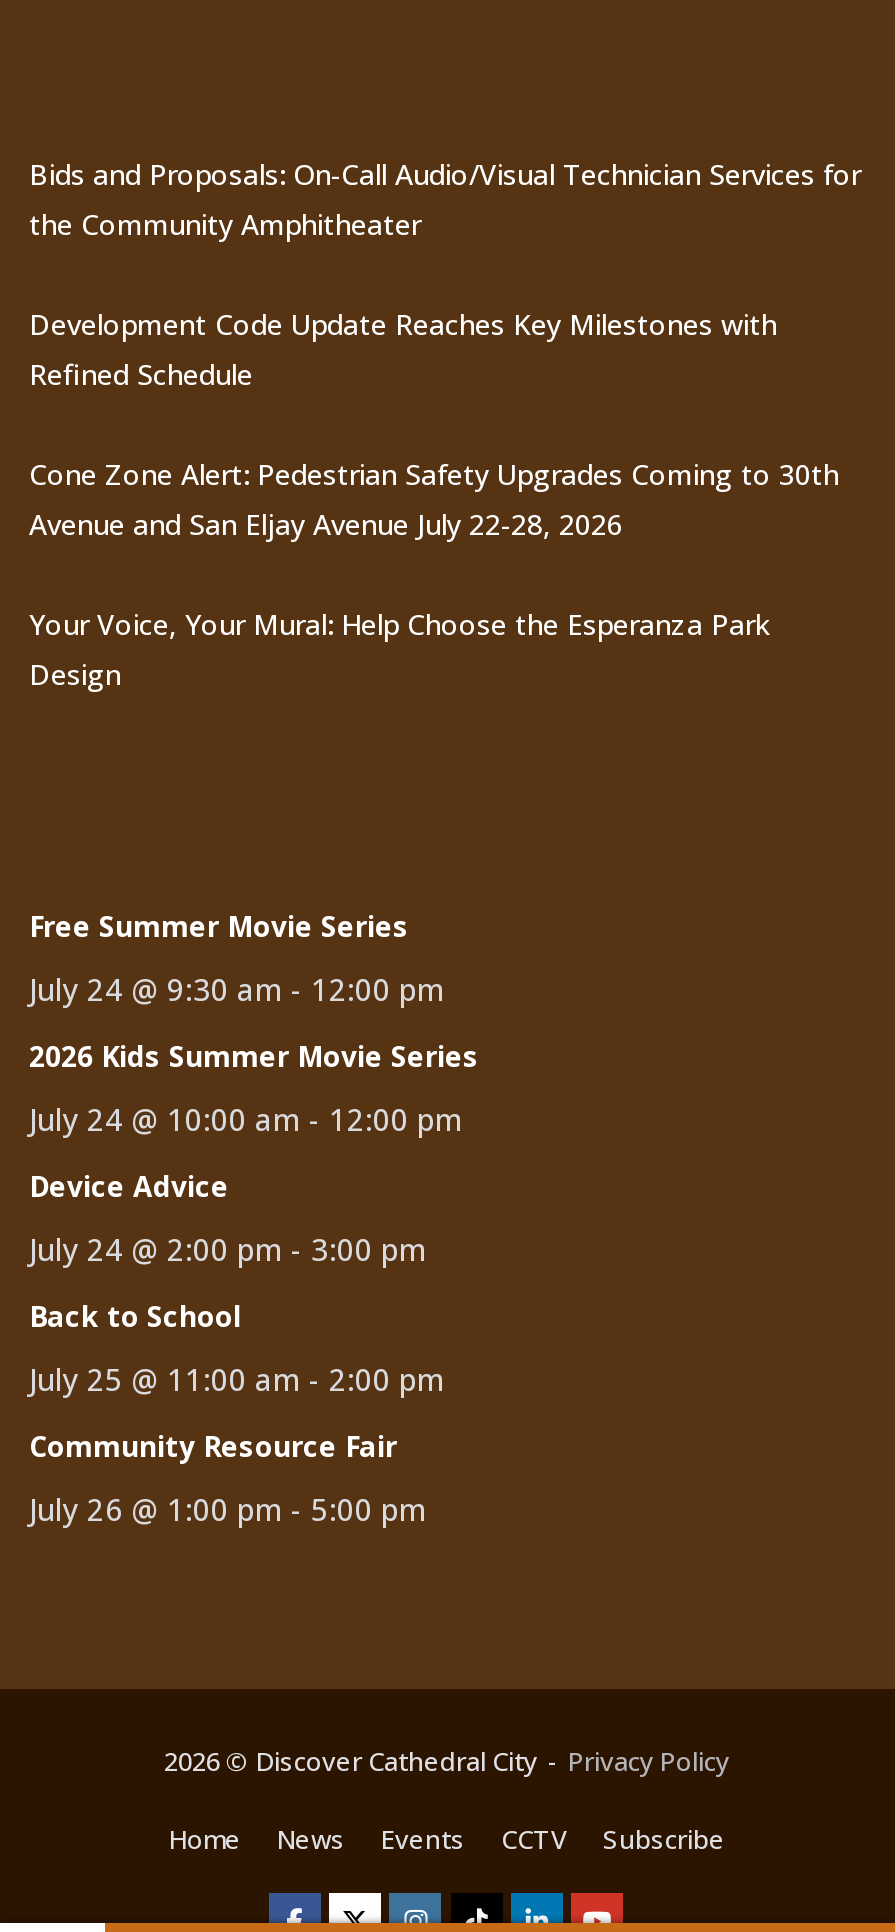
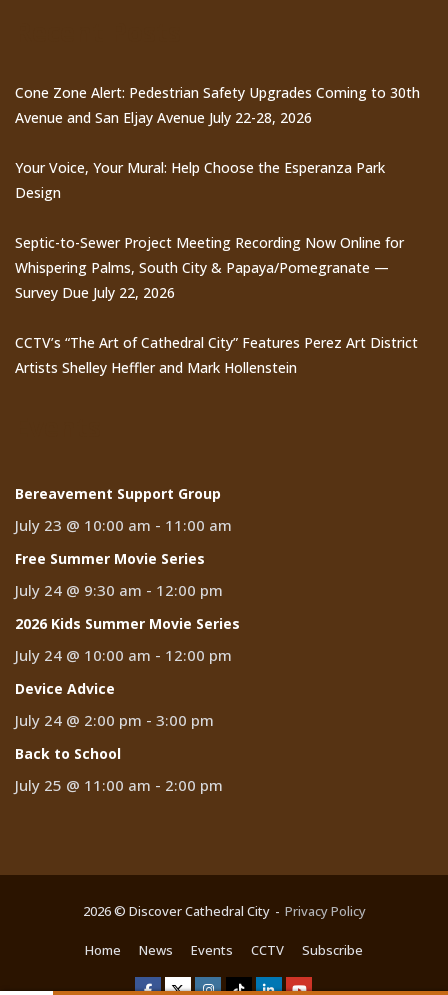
[29,156,861,394] Bids and Proposals: On-Call Audio/Visual Technician Services for | the Community Amphitheater | Development Code Update Reaches Key Milestones with | Refined Schedule -> none
moved [29,456,839,694] -> [15,83,420,202]: Cone Zone Alert: Pedestrian Safety Upgrades Coming to 30th | Avenue and San Eljay Avenue July 22-28, 2026 | Your Voice, Your Mural: Help Choose the Esperanza Park | Design
none -> [15,233,418,377] Septic-to-Sewer Project Meeting Recording Now Online for | Whispering Palms, South City & Papaya/Pomegranate — | Survey Due July 22, 2026 | CCTV’s “The Art of Cathedral City” Features Perez Art District | Artists Shelley Heffler and Mark Hollenstein
none -> [15,484,232,535] Bereavement Support Group | July 23 @ 10:00 am - 11:00 am
moved [29,908,479,1400] -> [15,549,240,795]: Free Summer Movie Series | July 24 @ 9:30 am - 12:00 pm | 2026 Kids Summer Movie Series | July 24 @ 10:00 am - 12:00 pm | Device Advice | July 24 @ 2:00 pm - 3:00 pm | Back to School | July 25 @ 11:00 am - 2:00 pm
[29,1428,427,1530] Community Resource Fair | July 26 @ 1:00 pm - 5:00 pm -> none

